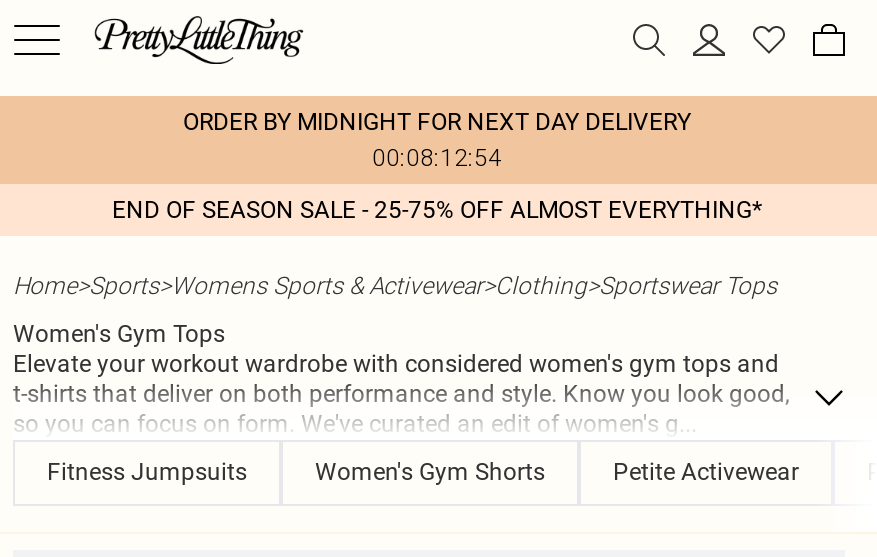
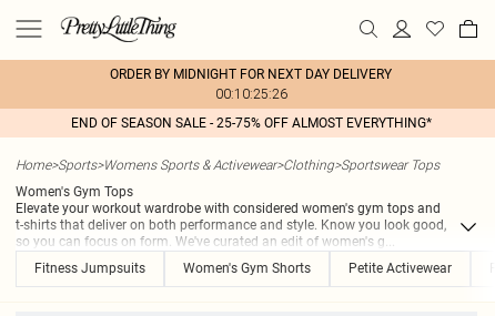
[372,142,502,172] 00:08:12:54 -> [215,85,287,102] 00:10:25:26

